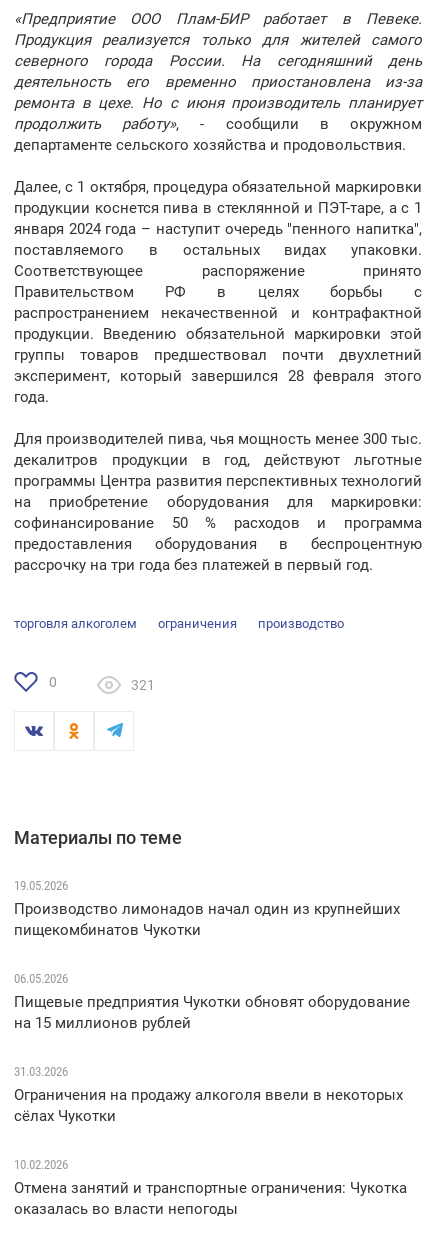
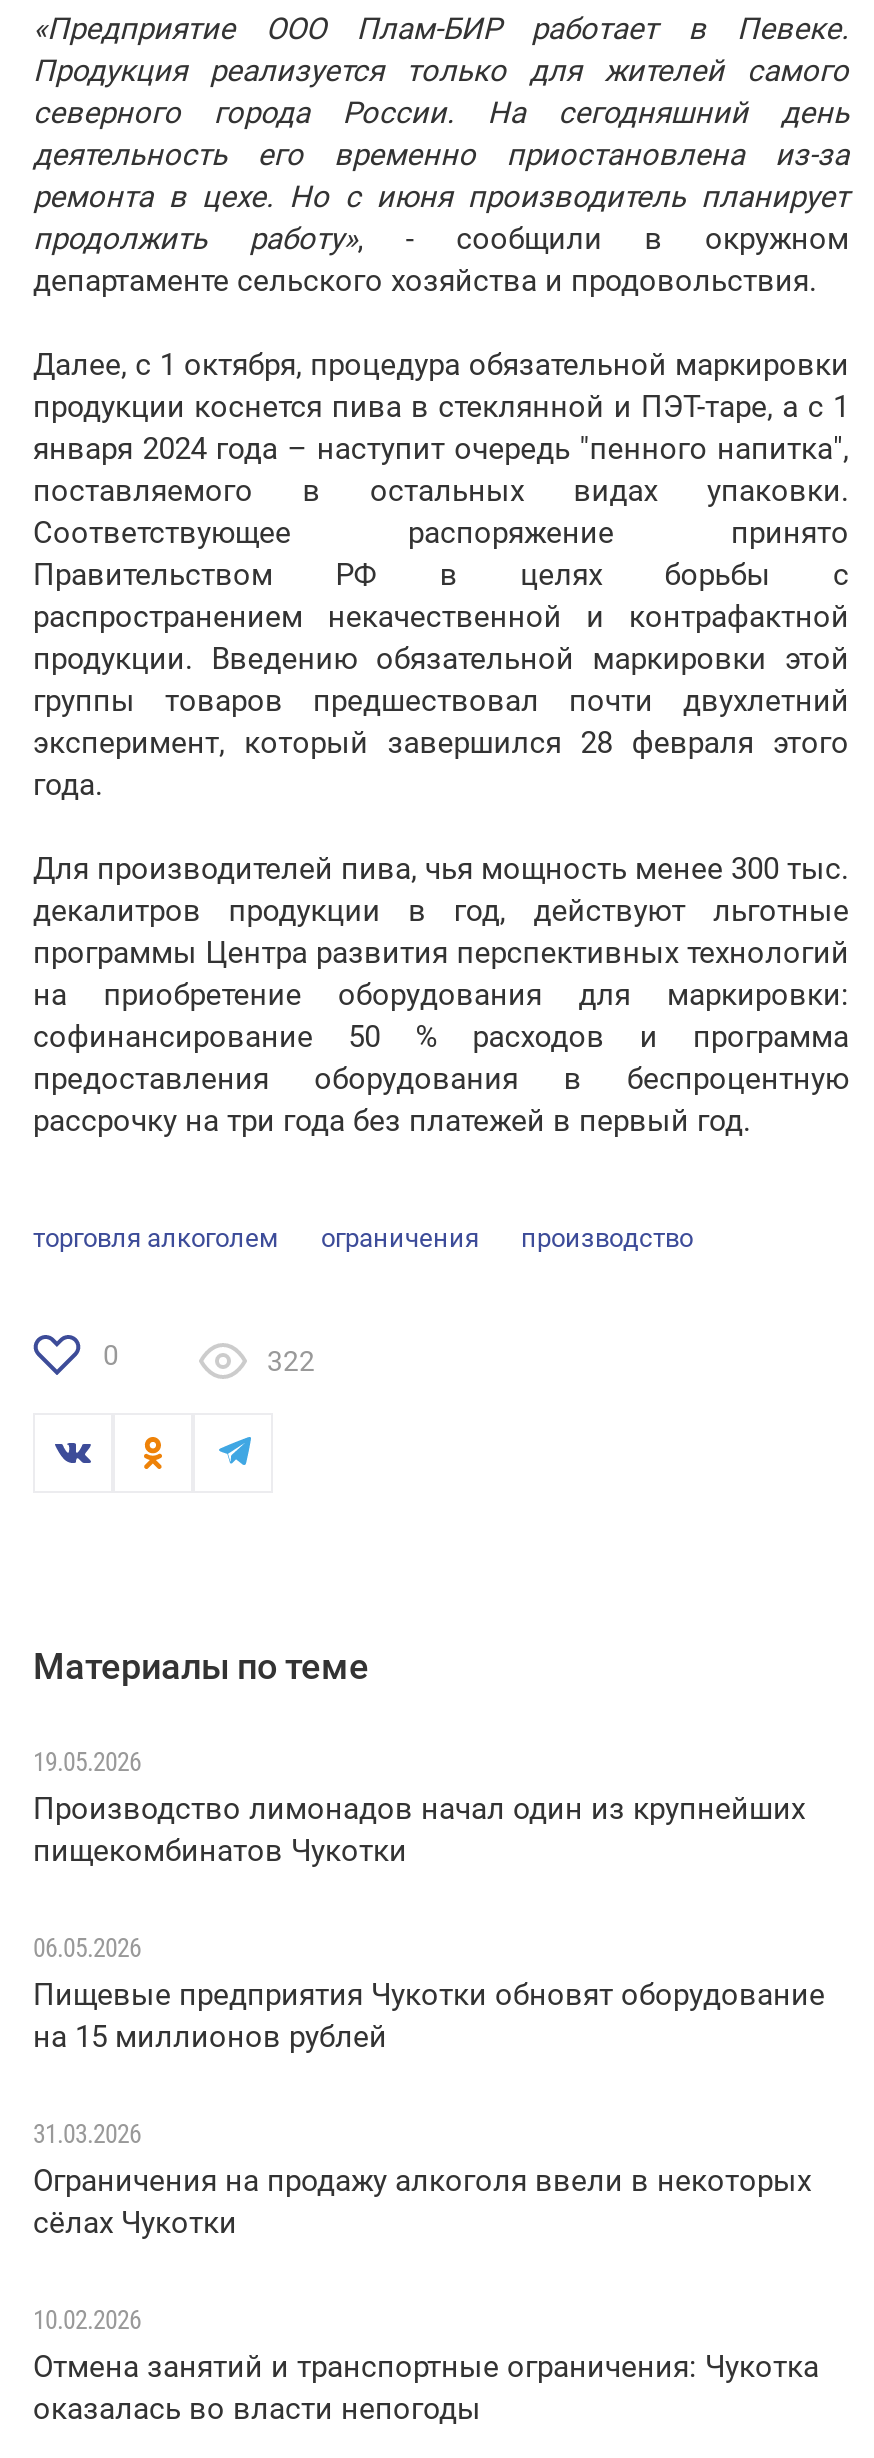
[131,677,155,693] 321 -> [267,1345,315,1377] 322

